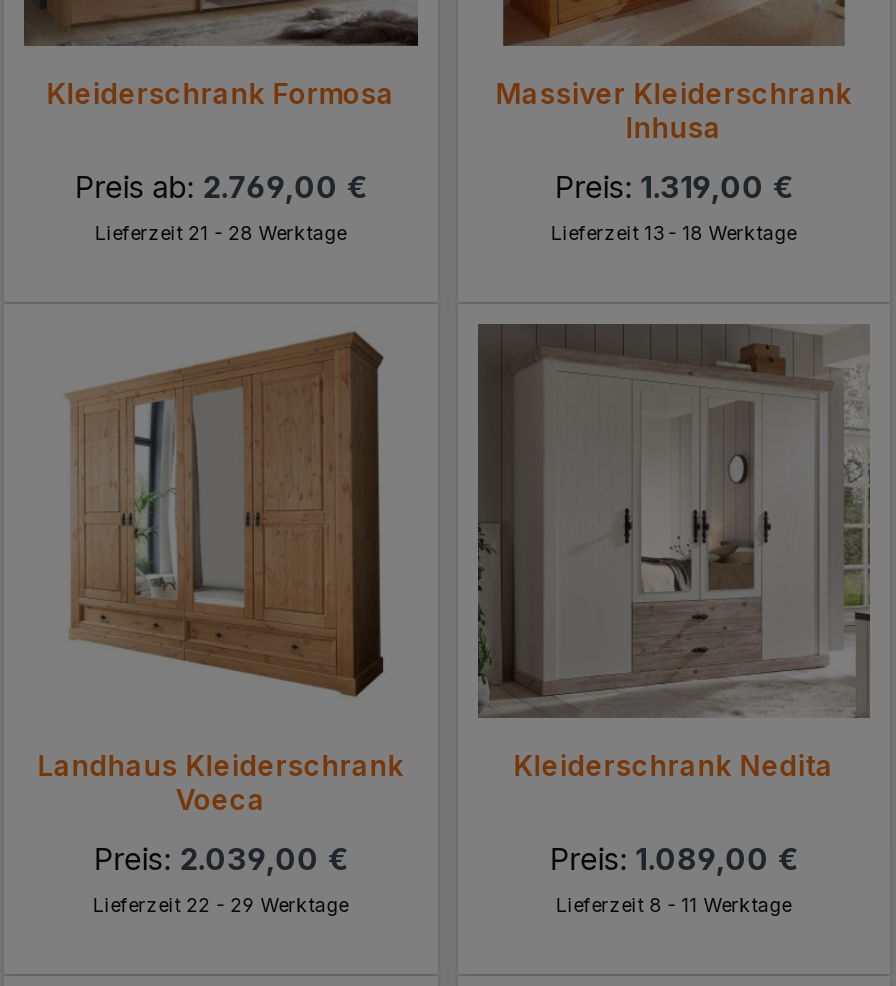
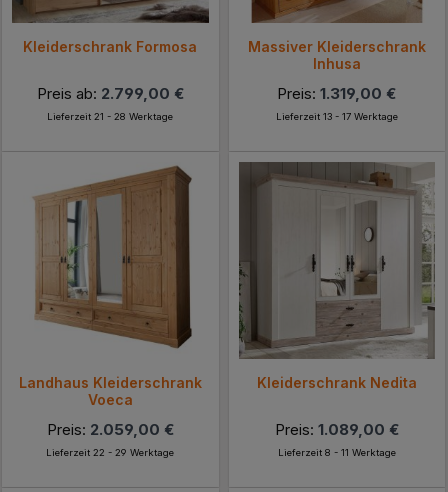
[74,169,366,207] Preis ab: 2.769,00 € -> [37,84,184,103] Preis ab: 2.799,00 €
[550,223,796,245] Lieferzeit 13 - 18 Werktage -> [276,111,398,122] Lieferzeit 13 - 17 Werktage
[94,840,348,878] Preis: 2.039,00 € -> [47,420,174,439] Preis: 2.059,00 €

